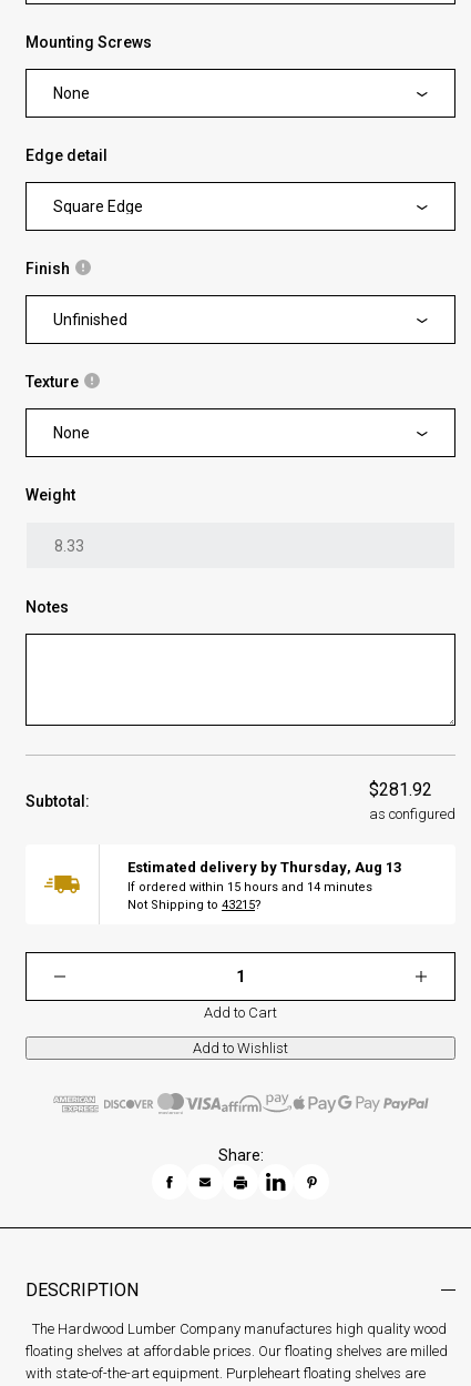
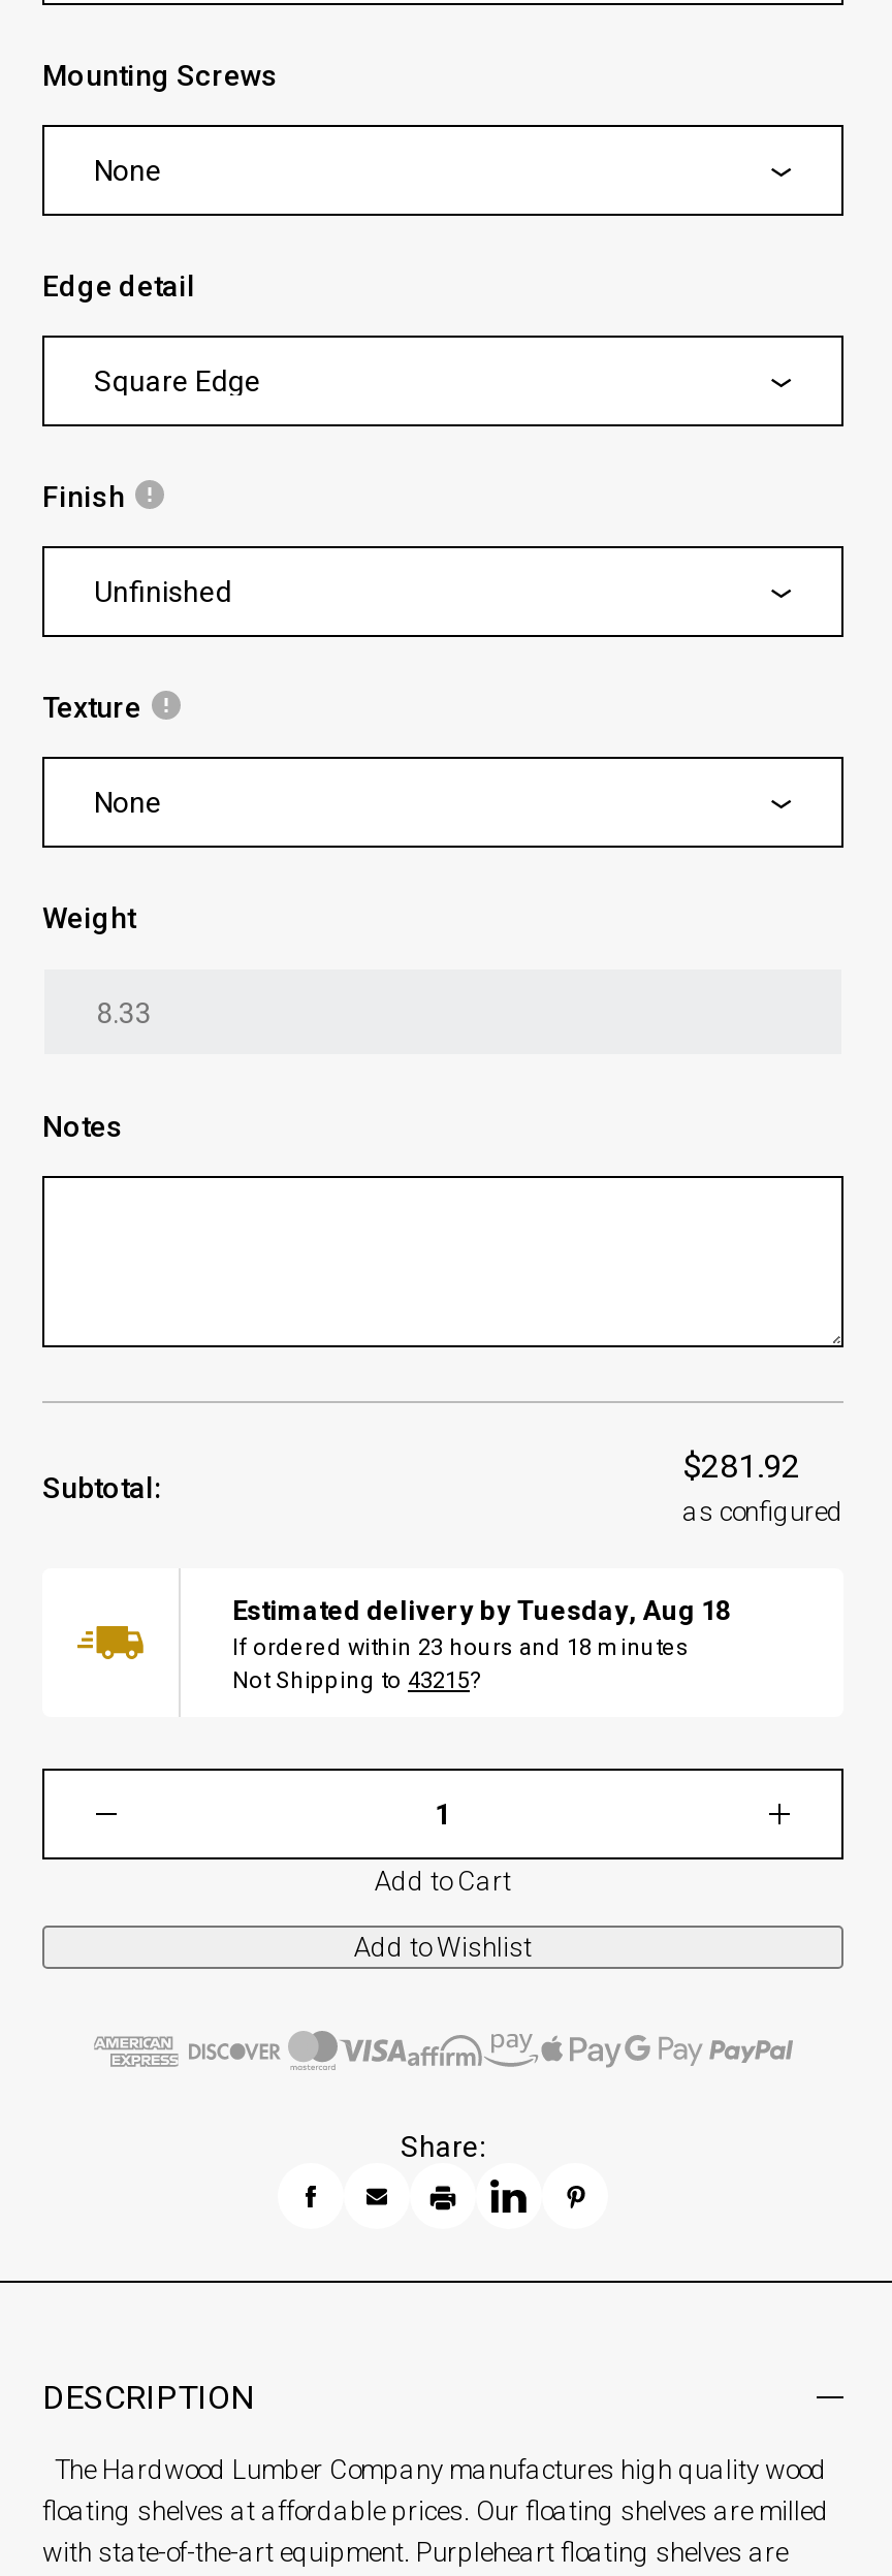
[127,859,401,875] Estimated delivery by Thursday, Aug 13 -> [232,1595,730,1626] Estimated delivery by Tuesday, Aug 18
[127,880,372,894] If ordered within 15 hours and 14 minutes -> [232,1634,689,1661] If ordered within 23 hours and 18 minutes

